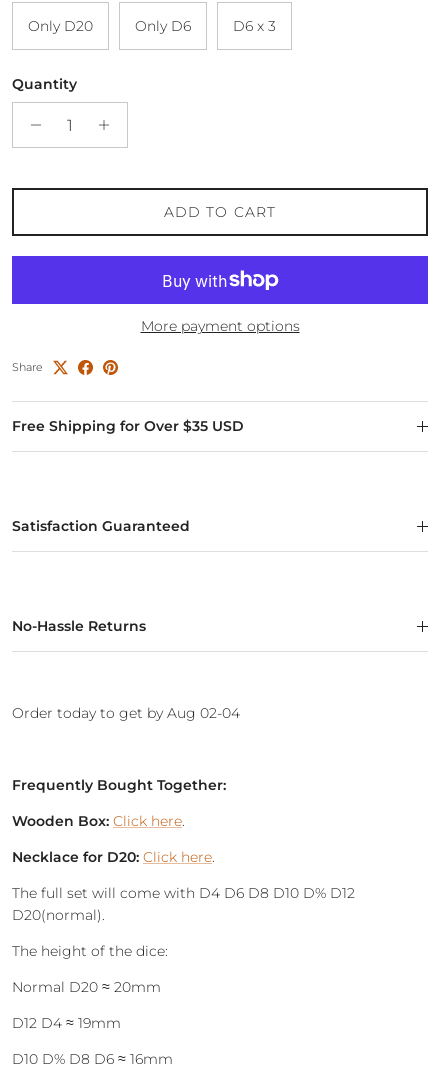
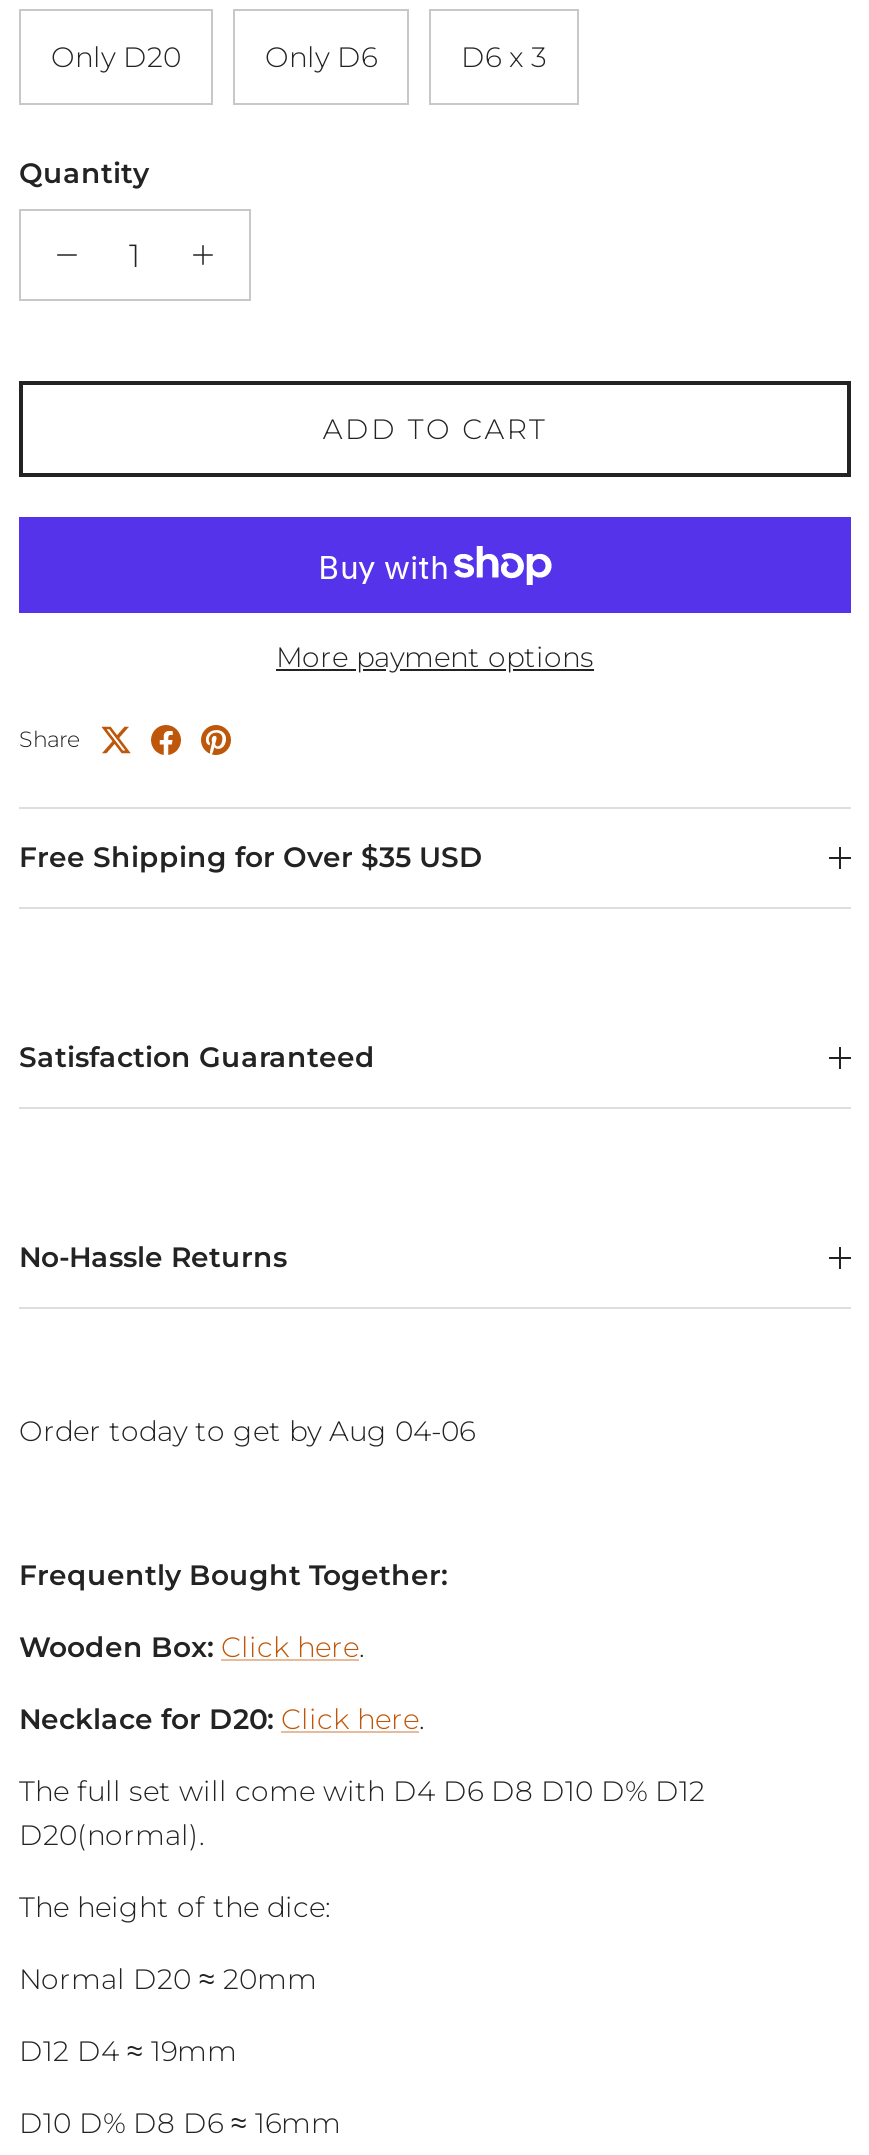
[12,704,240,722] Order today to get by Aug 02-04 -> [19,1414,475,1450] Order today to get by Aug 04-06

